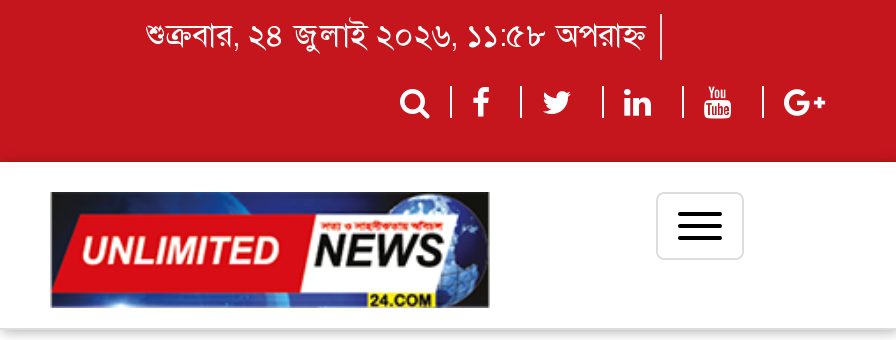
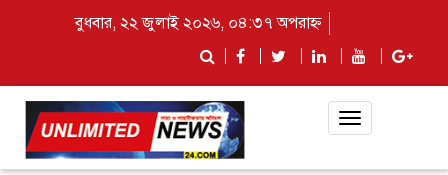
[146,16,646,56] শুক্রবার, ২৪ জুলাই ২০২৬, ১১:৫৮ অপরাহ্ন -> [74,13,321,33] বুধবার, ২২ জুলাই ২০২৬, ০৪:৩৭ অপরাহ্ন

